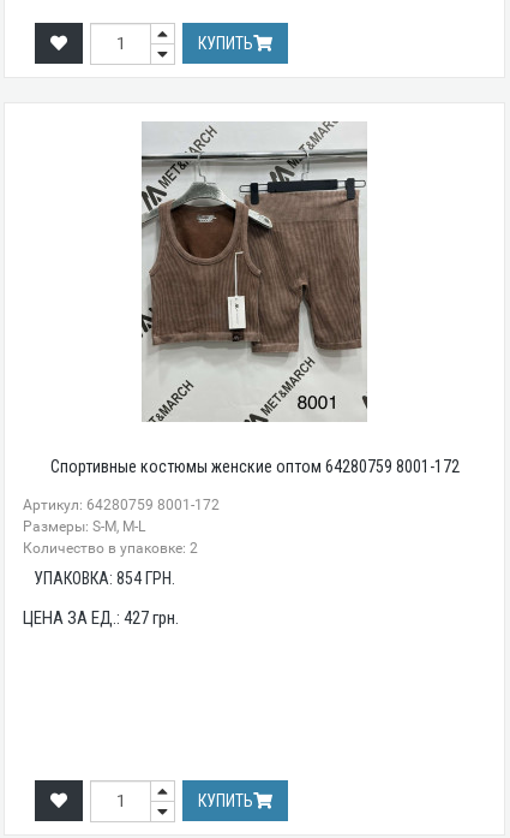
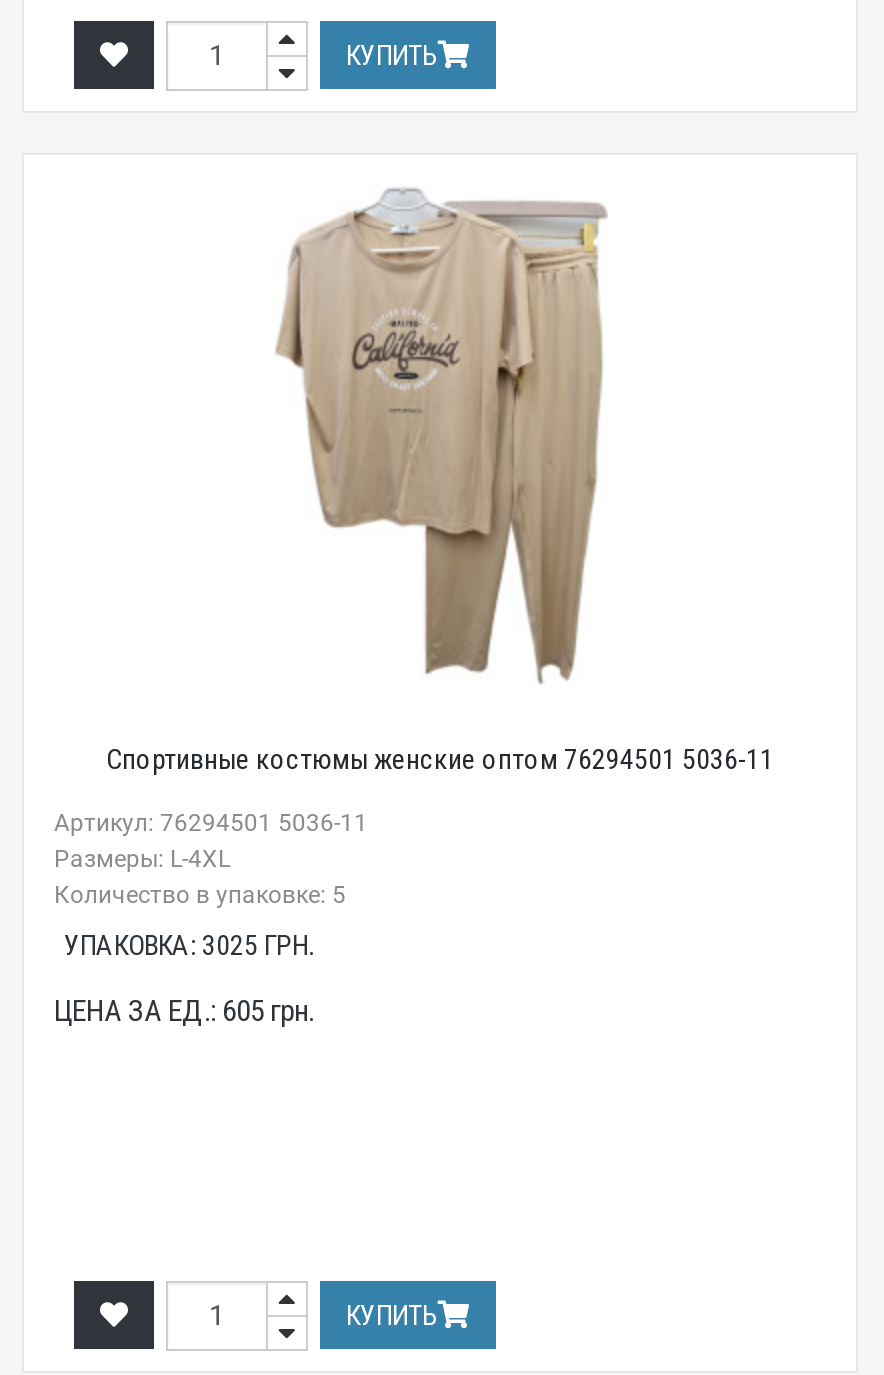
[50,120,459,476] [image] | Спортивные костюмы женские оптом 64280759 8001-172 -> [106,185,774,775] [image] | Спортивные костюмы женские оптом 76294501 5036-11
[23,496,220,557] Артикул: 64280759 8001-172 | Размеры: S-M, M-L | Количество в упаковке: 2 -> [54,809,368,909] Артикул: 76294501 5036-11 | Размеры: L-4XL | Количество в упаковке: 5
[33,569,175,588] УПАКОВКА: 854 ГРН. -> [64,929,314,961] УПАКОВКА: 3025 ГРН.
[23,607,179,629] ЦЕНА ЗА ЕД.: 427 грн. -> [54,993,314,1029] ЦЕНА ЗА ЕД.: 605 грн.

